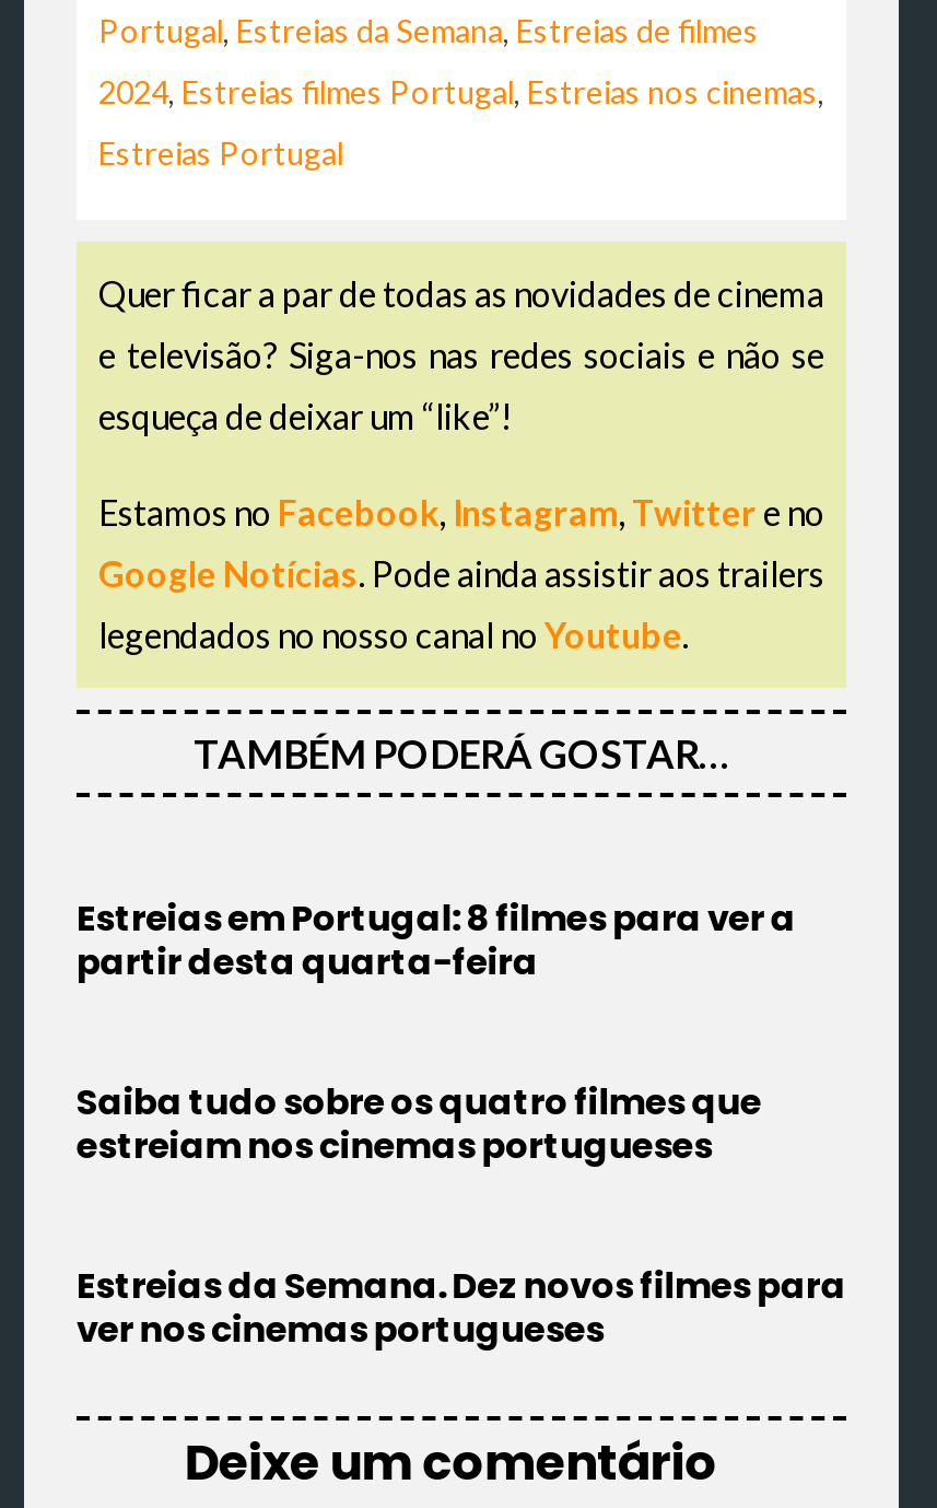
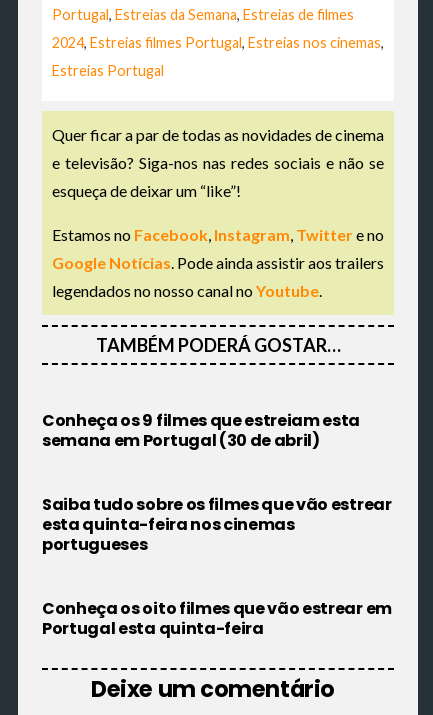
[77,893,796,987] Estreias em Portugal: 8 filmes para ver a | partir desta quarta-feira -> [42,409,360,452] Conheça os 9 filmes que estreiam esta | semana em Portugal (30 de abril)
[77,1077,761,1171] Saiba tudo sobre os quatro filmes que | estreiam nos cinemas portugueses -> [42,493,392,556] Saiba tudo sobre os filmes que vão estrear | esta quinta-feira nos cinemas | portugueses
[77,1260,846,1354] Estreias da Semana. Dez novos filmes para | ver nos cinemas portugueses -> [42,597,392,640] Conheça os oito filmes que vão estrear em | Portugal esta quinta-feira

